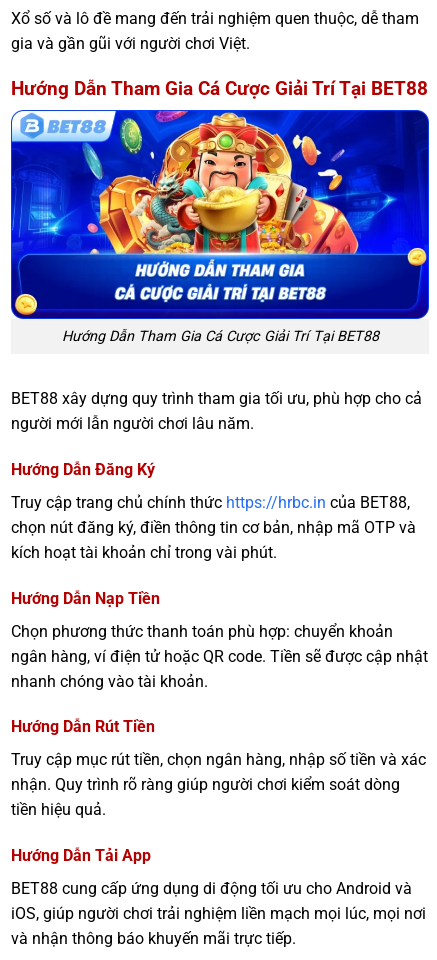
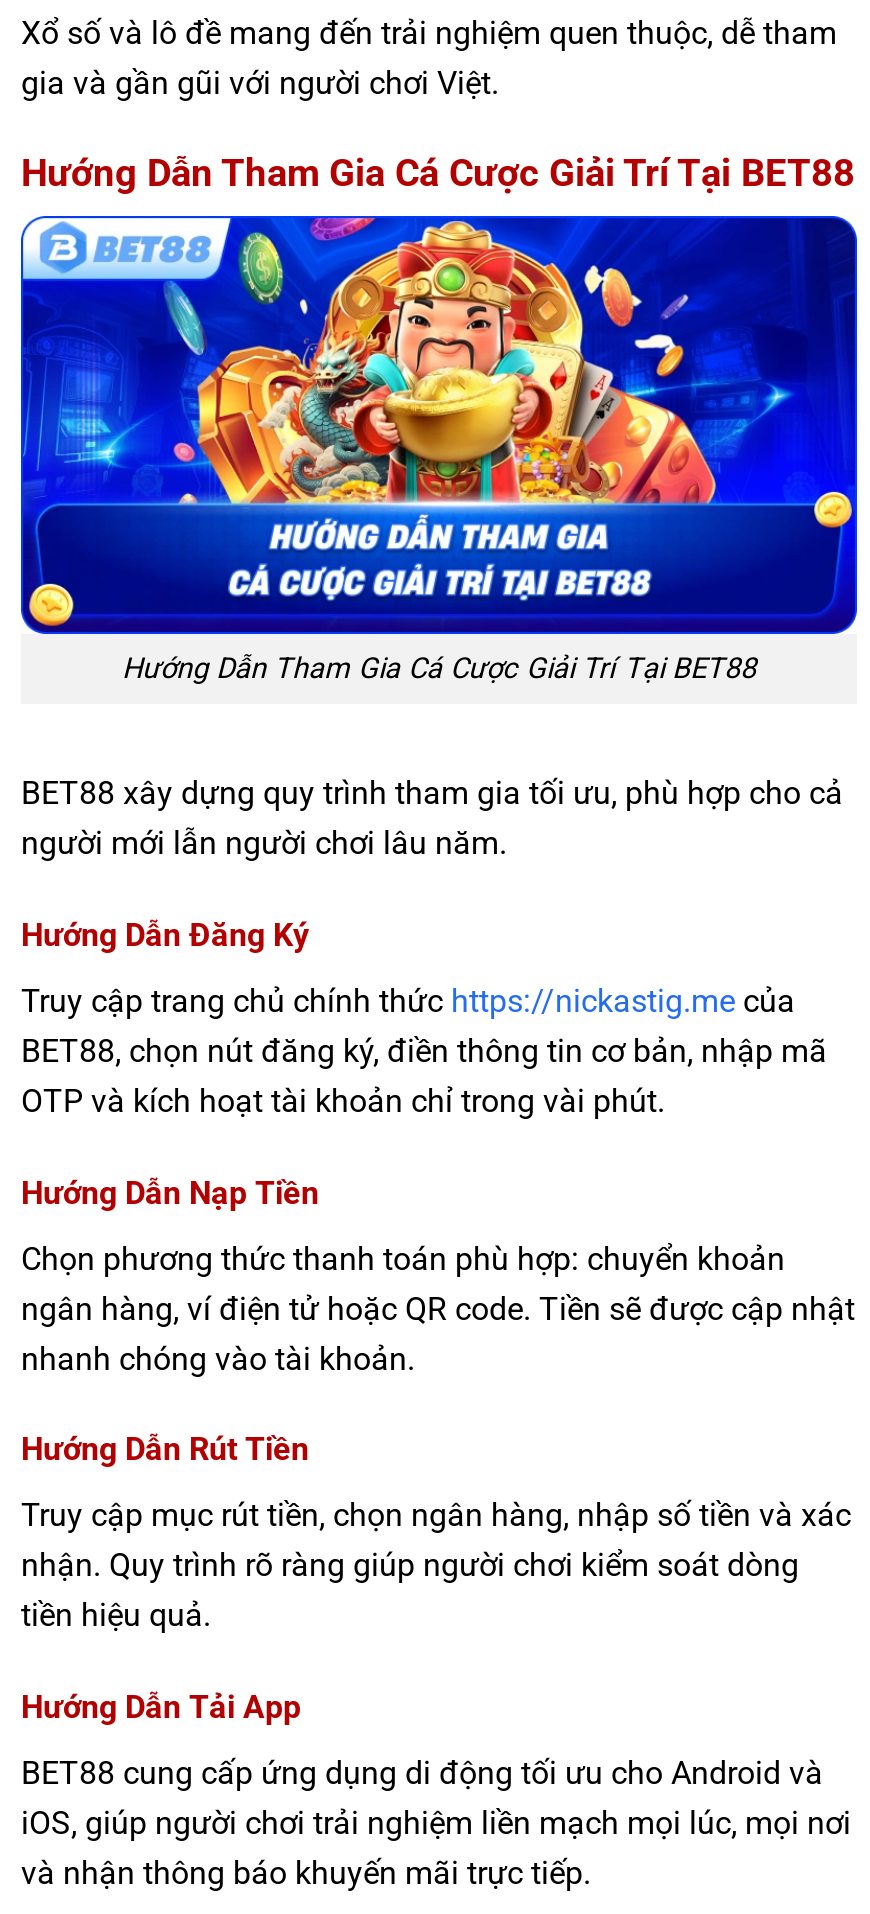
[11,493,416,562] Truy cập trang chủ chính thức https://hrbc.in của BET88, | chọn nút đăng ký, điền thông tin cơ bản, nhập mã OTP và | kích hoạt tài khoản chỉ trong vài phút. -> [21,981,827,1119] Truy cập trang chủ chính thức https://nickastig.me của | BET88, chọn nút đăng ký, điền thông tin cơ bản, nhập mã | OTP và kích hoạt tài khoản chỉ trong vài phút.

